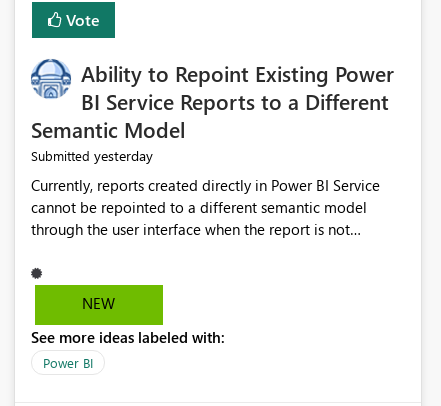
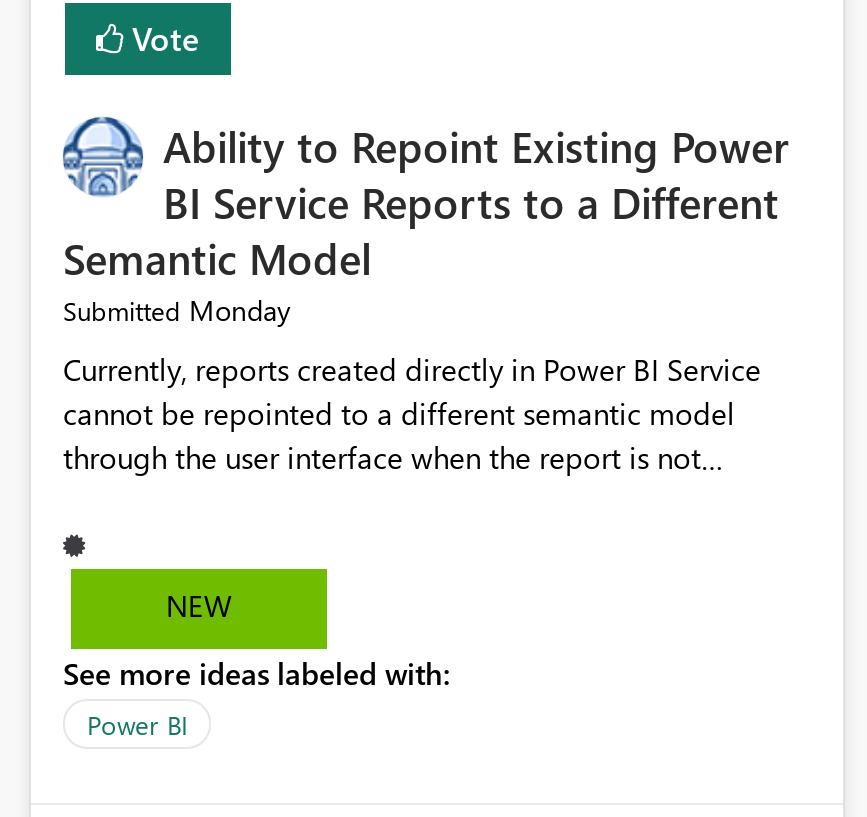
[31,146,153,165] Submitted yesterday -> [63,292,291,330] Submitted Monday

